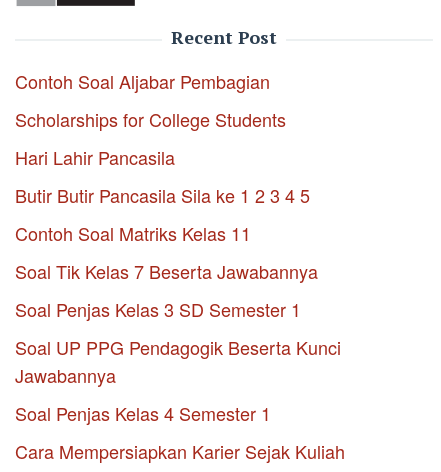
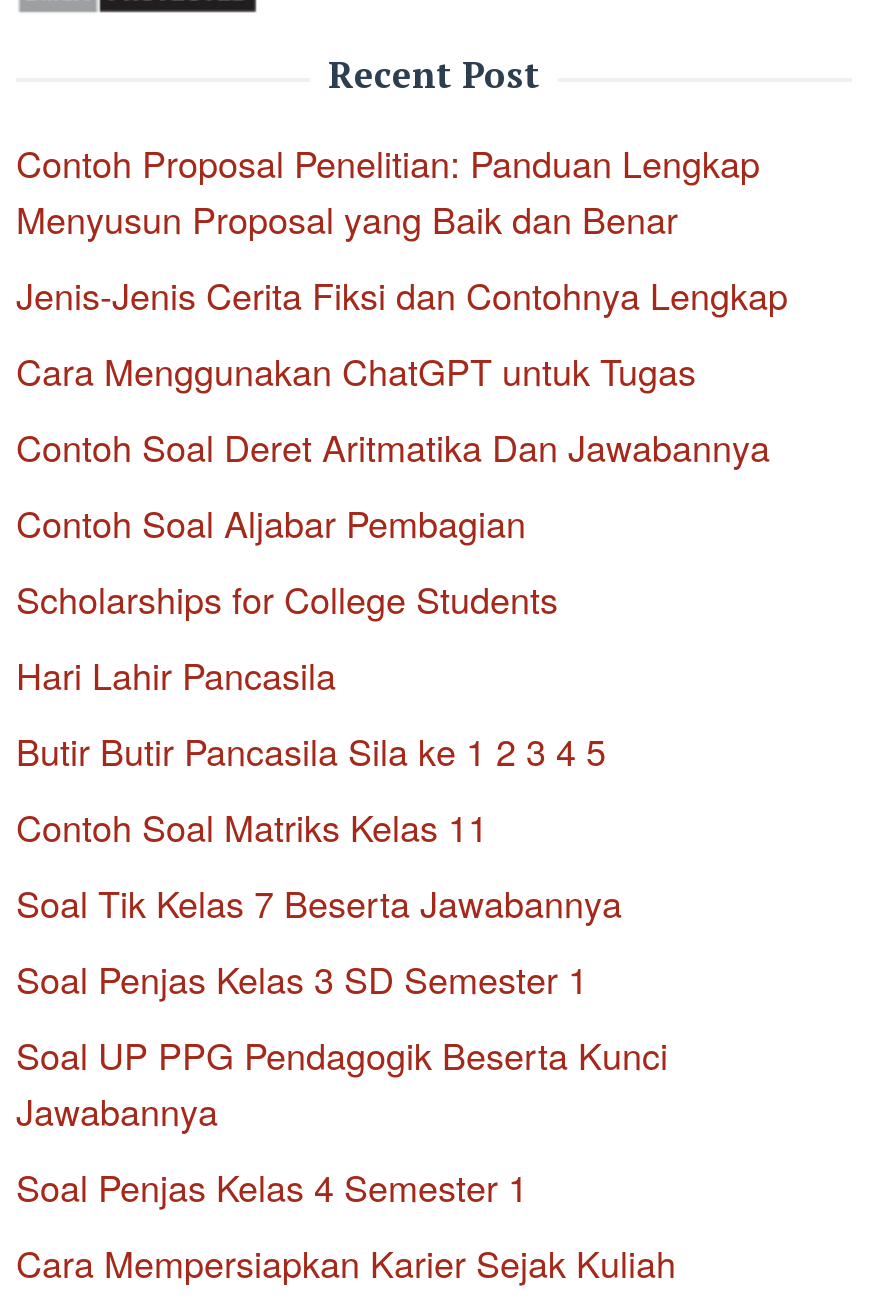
none -> [16,137,788,473] Contoh Proposal Penelitian: Panduan Lengkap | Menyusun Proposal yang Baik dan Benar | Jenis-Jenis Cerita Fiksi dan Contohnya Lengkap | Cara Menggunakan ChatGPT untuk Tugas | Contoh Soal Deret Aritmatika Dan Jawabannya

